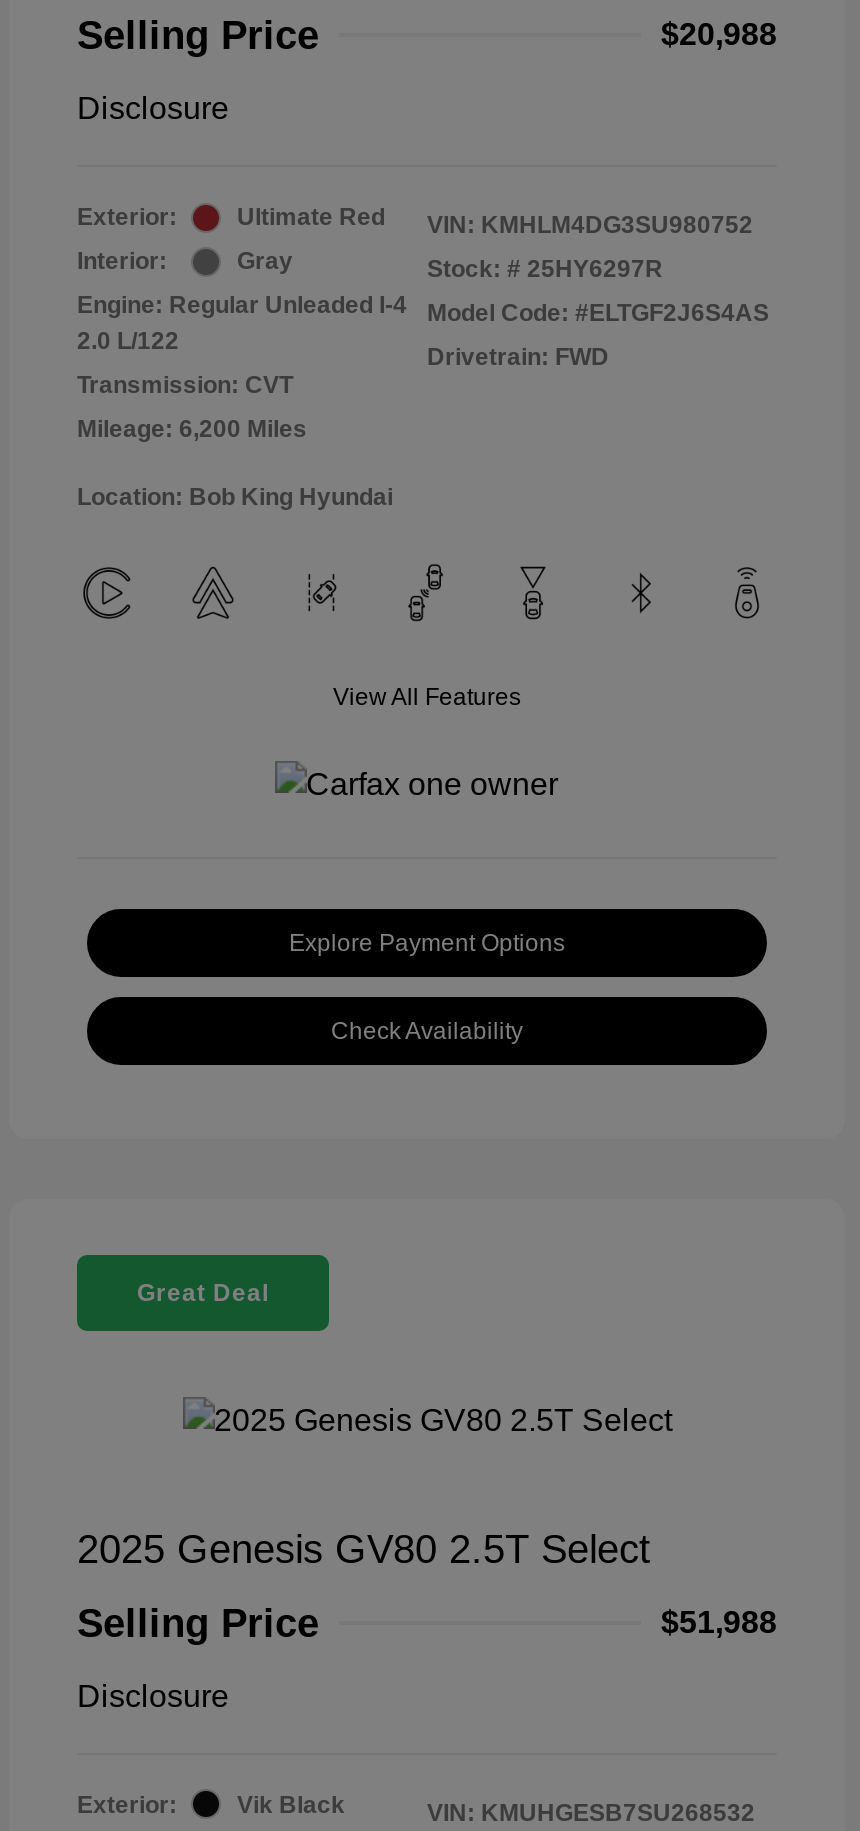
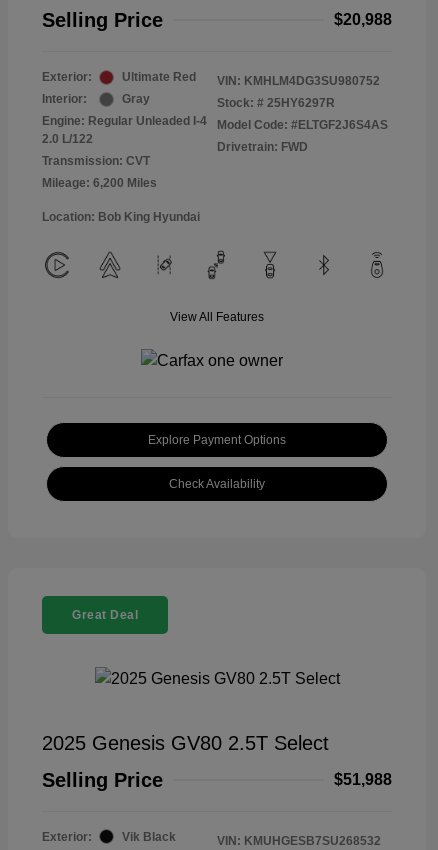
[77,91,229,125] Disclosure -> none
[77,1679,229,1713] Disclosure -> none

